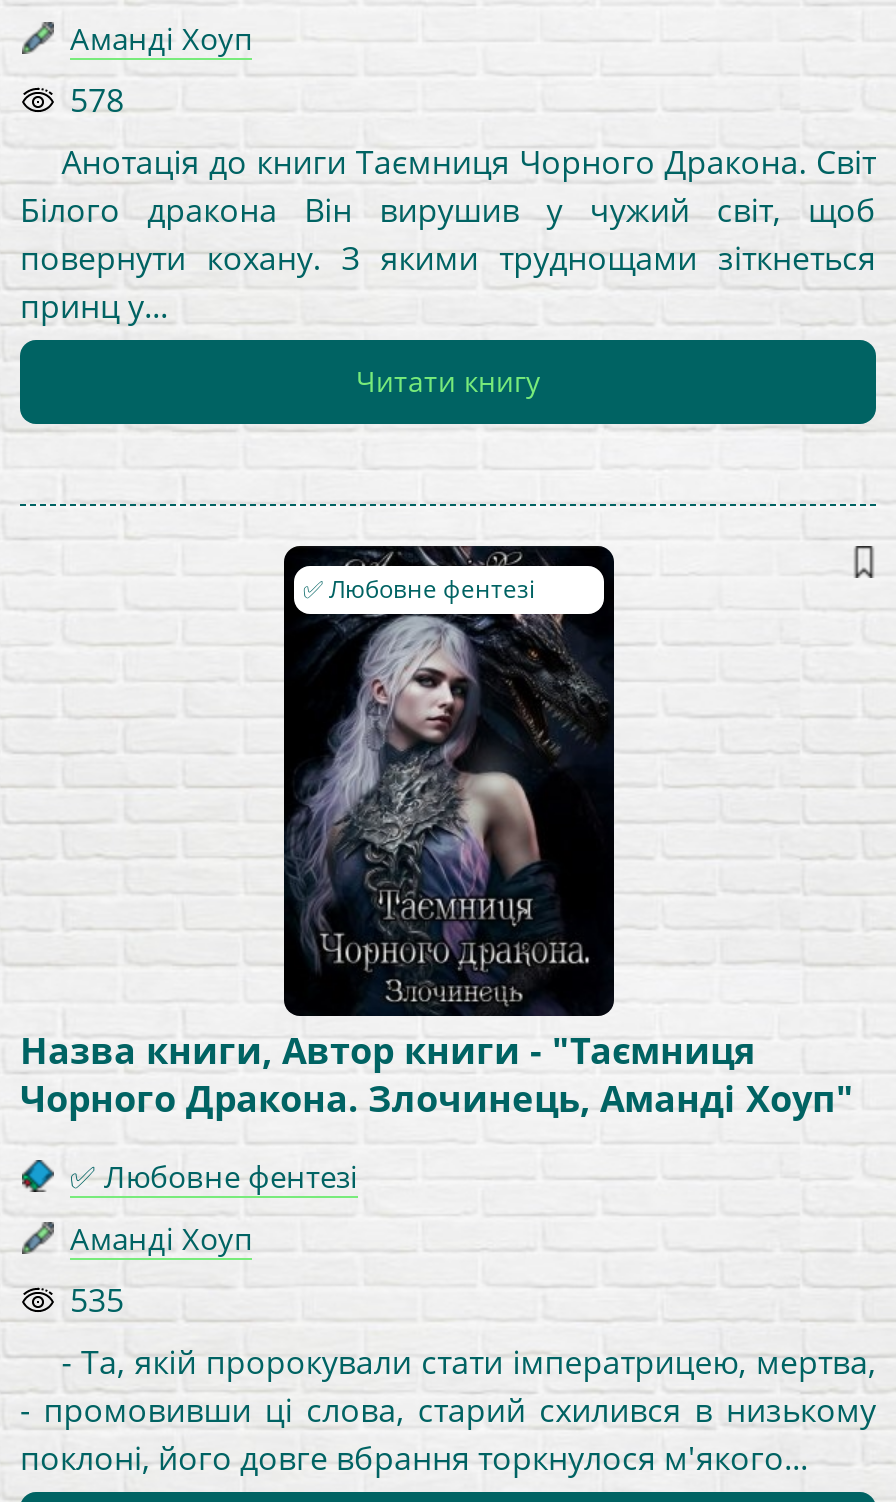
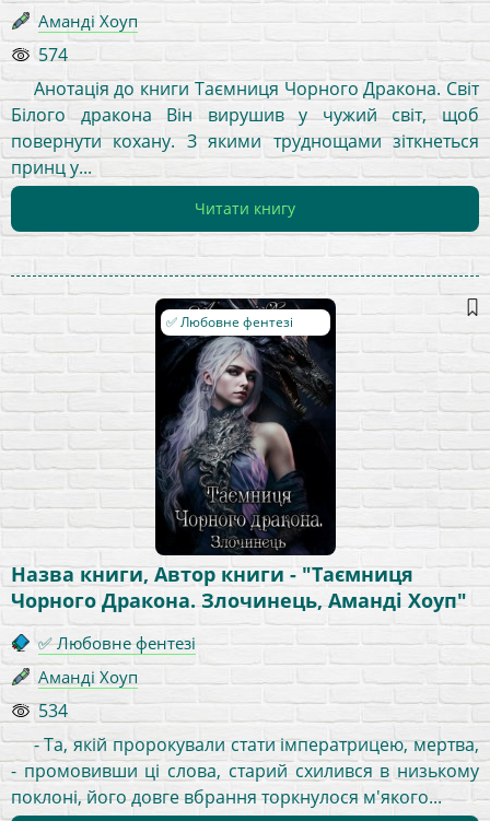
[70,77,124,121] 578 -> [38,42,68,66] 574
[70,1278,124,1322] 535 -> [38,699,68,723] 534

